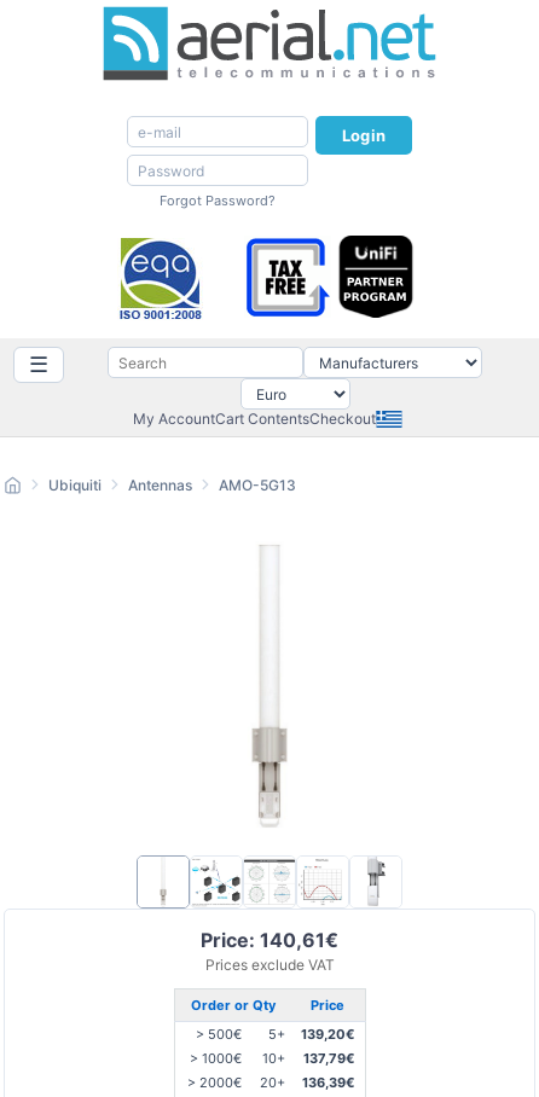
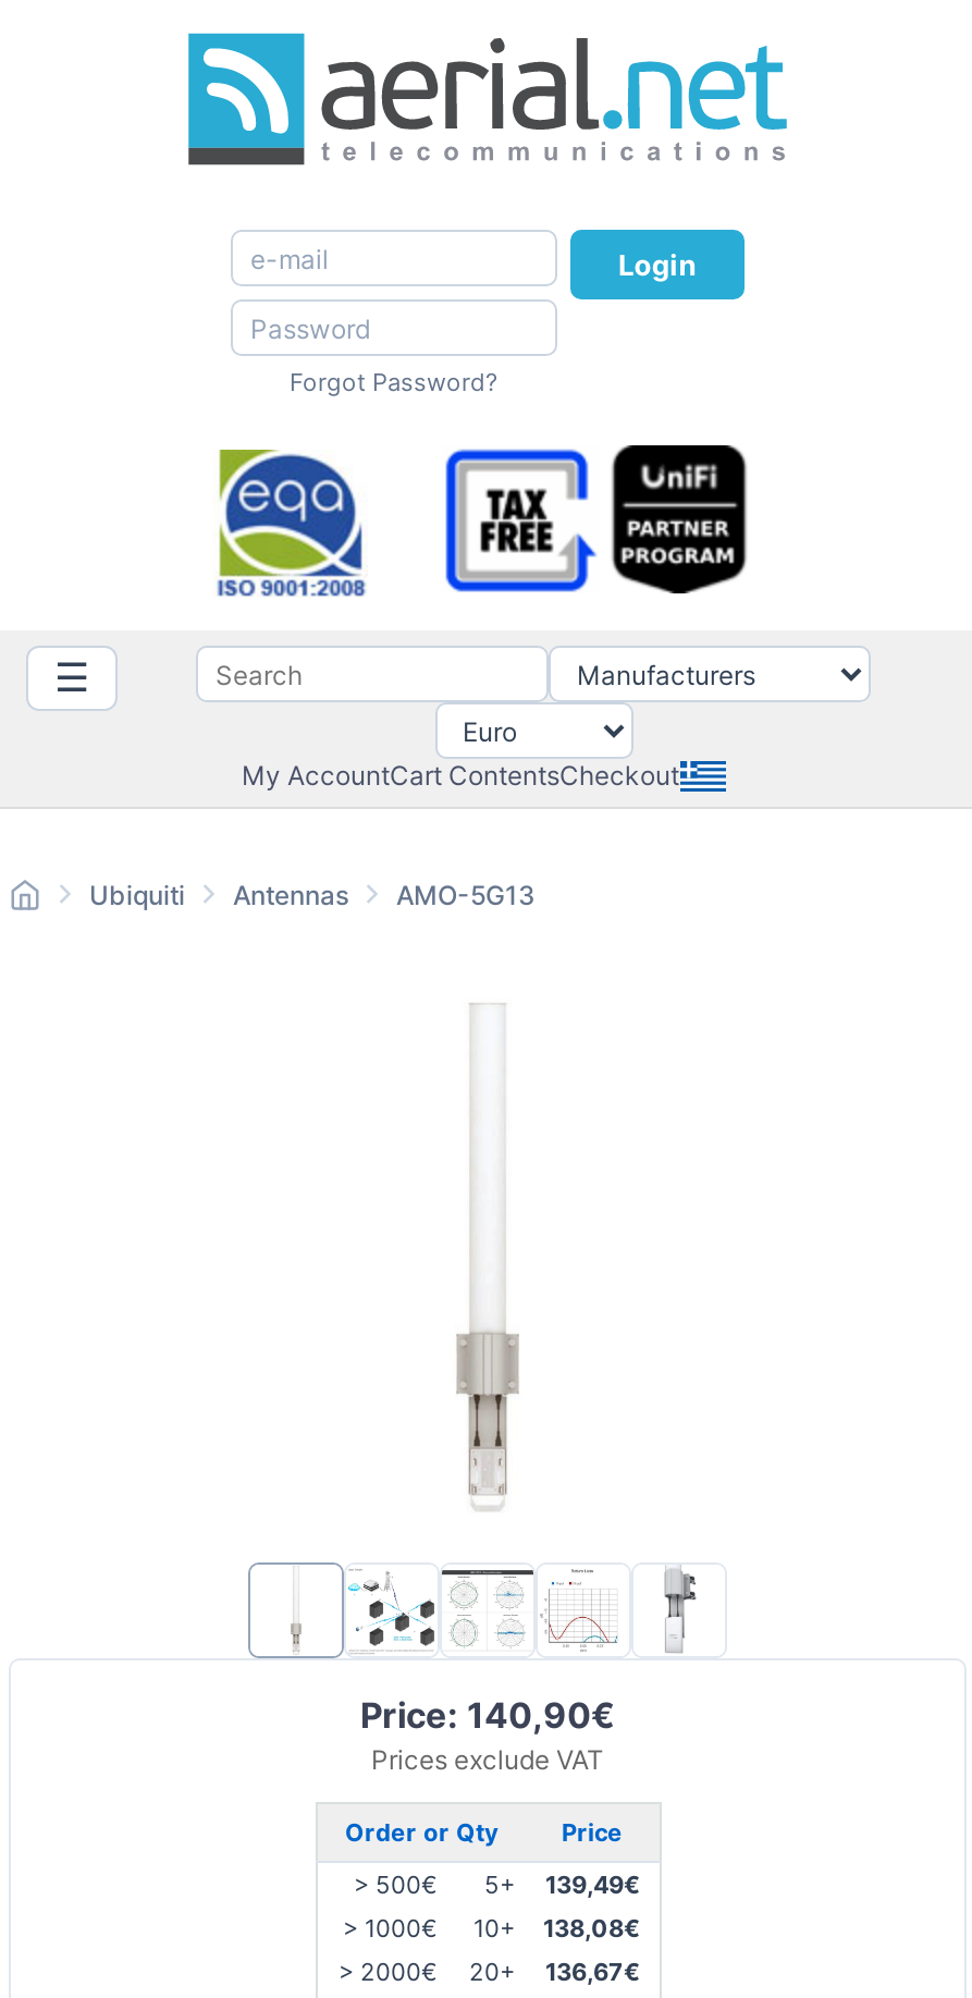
[201,928,338,952] Price: 140,61€ -> [360,1693,615,1737] Price: 140,90€
[192,1026,355,1043] > 500€ 5+ 139,20€ -> [347,1870,641,1900] > 500€ 5+ 139,49€
[186,1050,355,1067] > 1000€ 10+ 137,79€ -> [336,1913,641,1944] > 1000€ 10+ 138,08€
[183,1074,355,1091] > 2000€ 20+ 136,39€ -> [332,1957,641,1987] > 2000€ 20+ 136,67€

